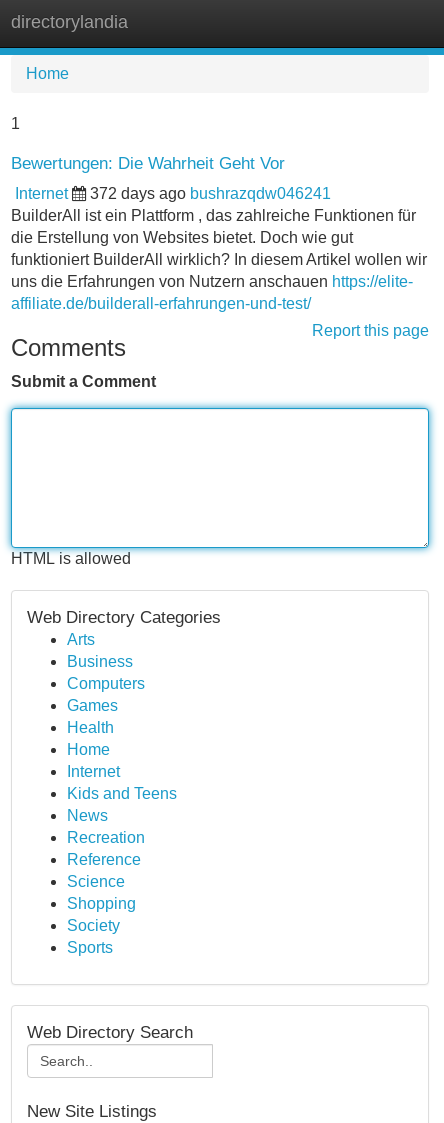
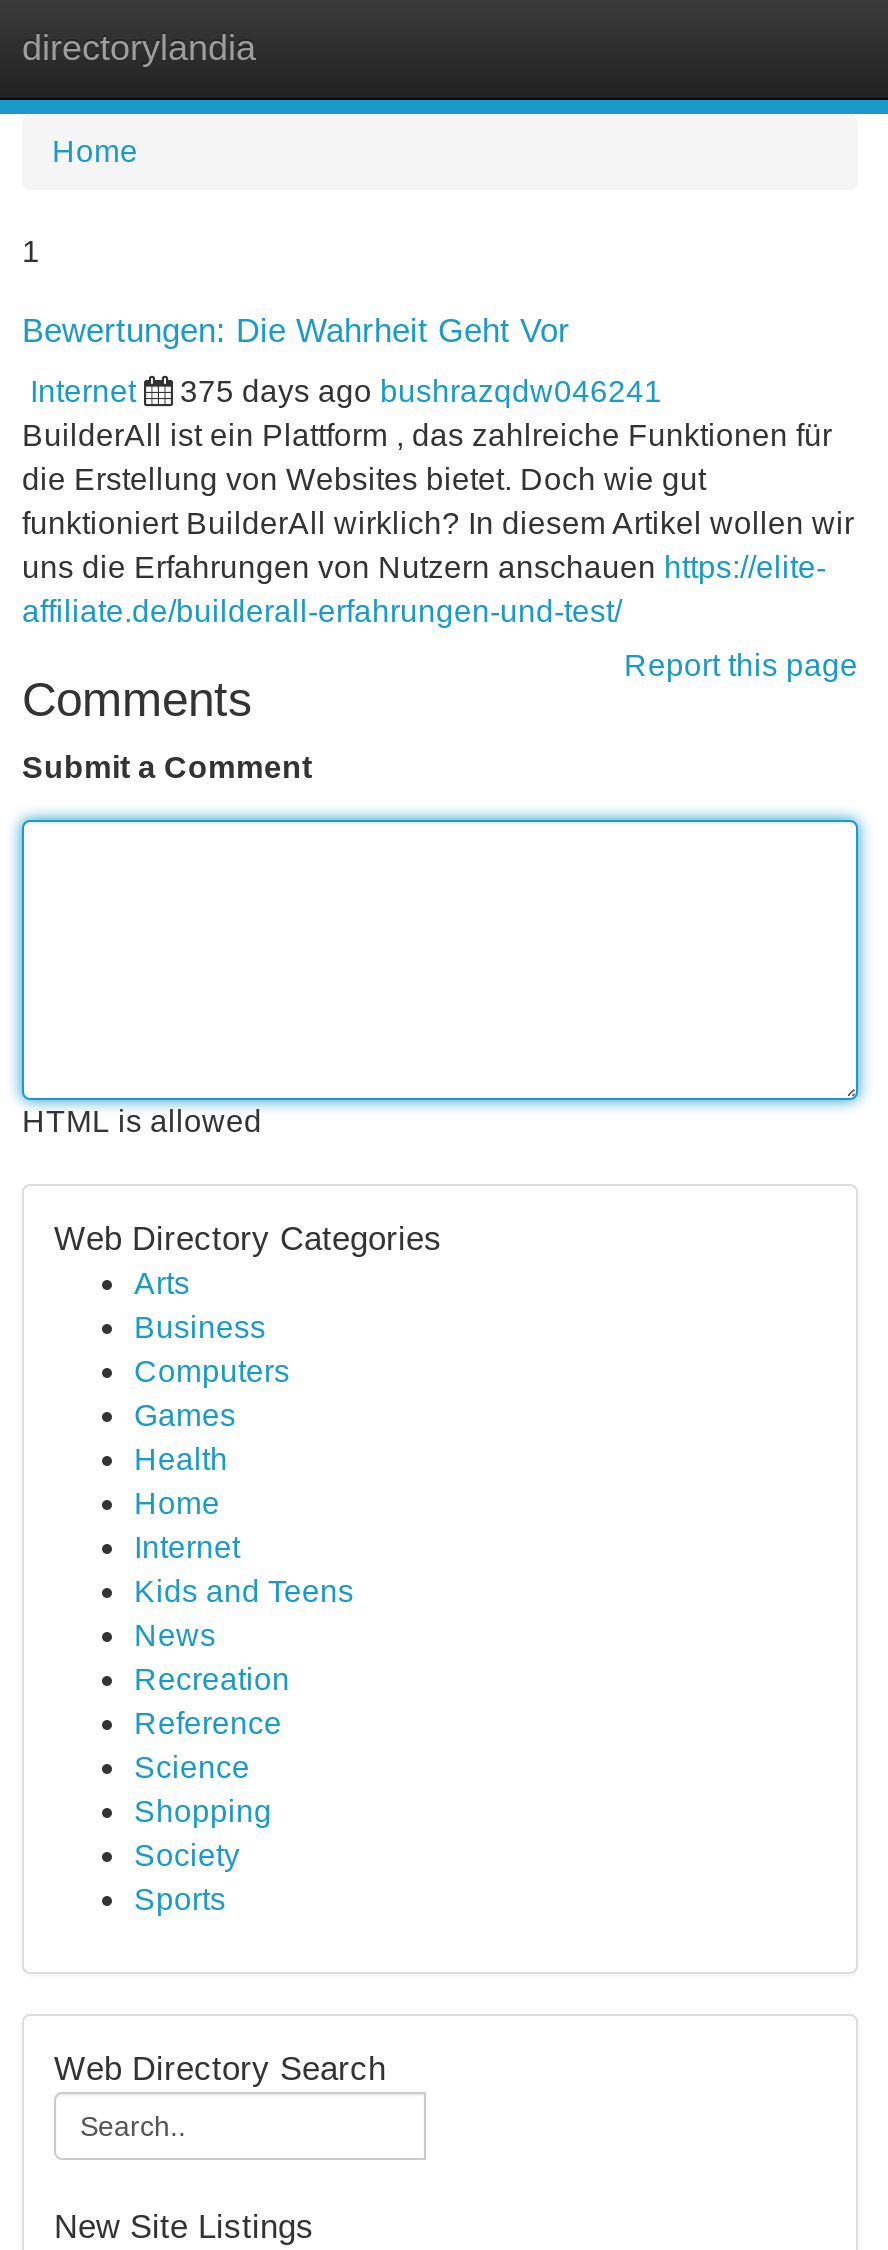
[90,185,331,202] 372 days ago bushrazqdw046241 -> [180,374,662,408] 375 days ago bushrazqdw046241

